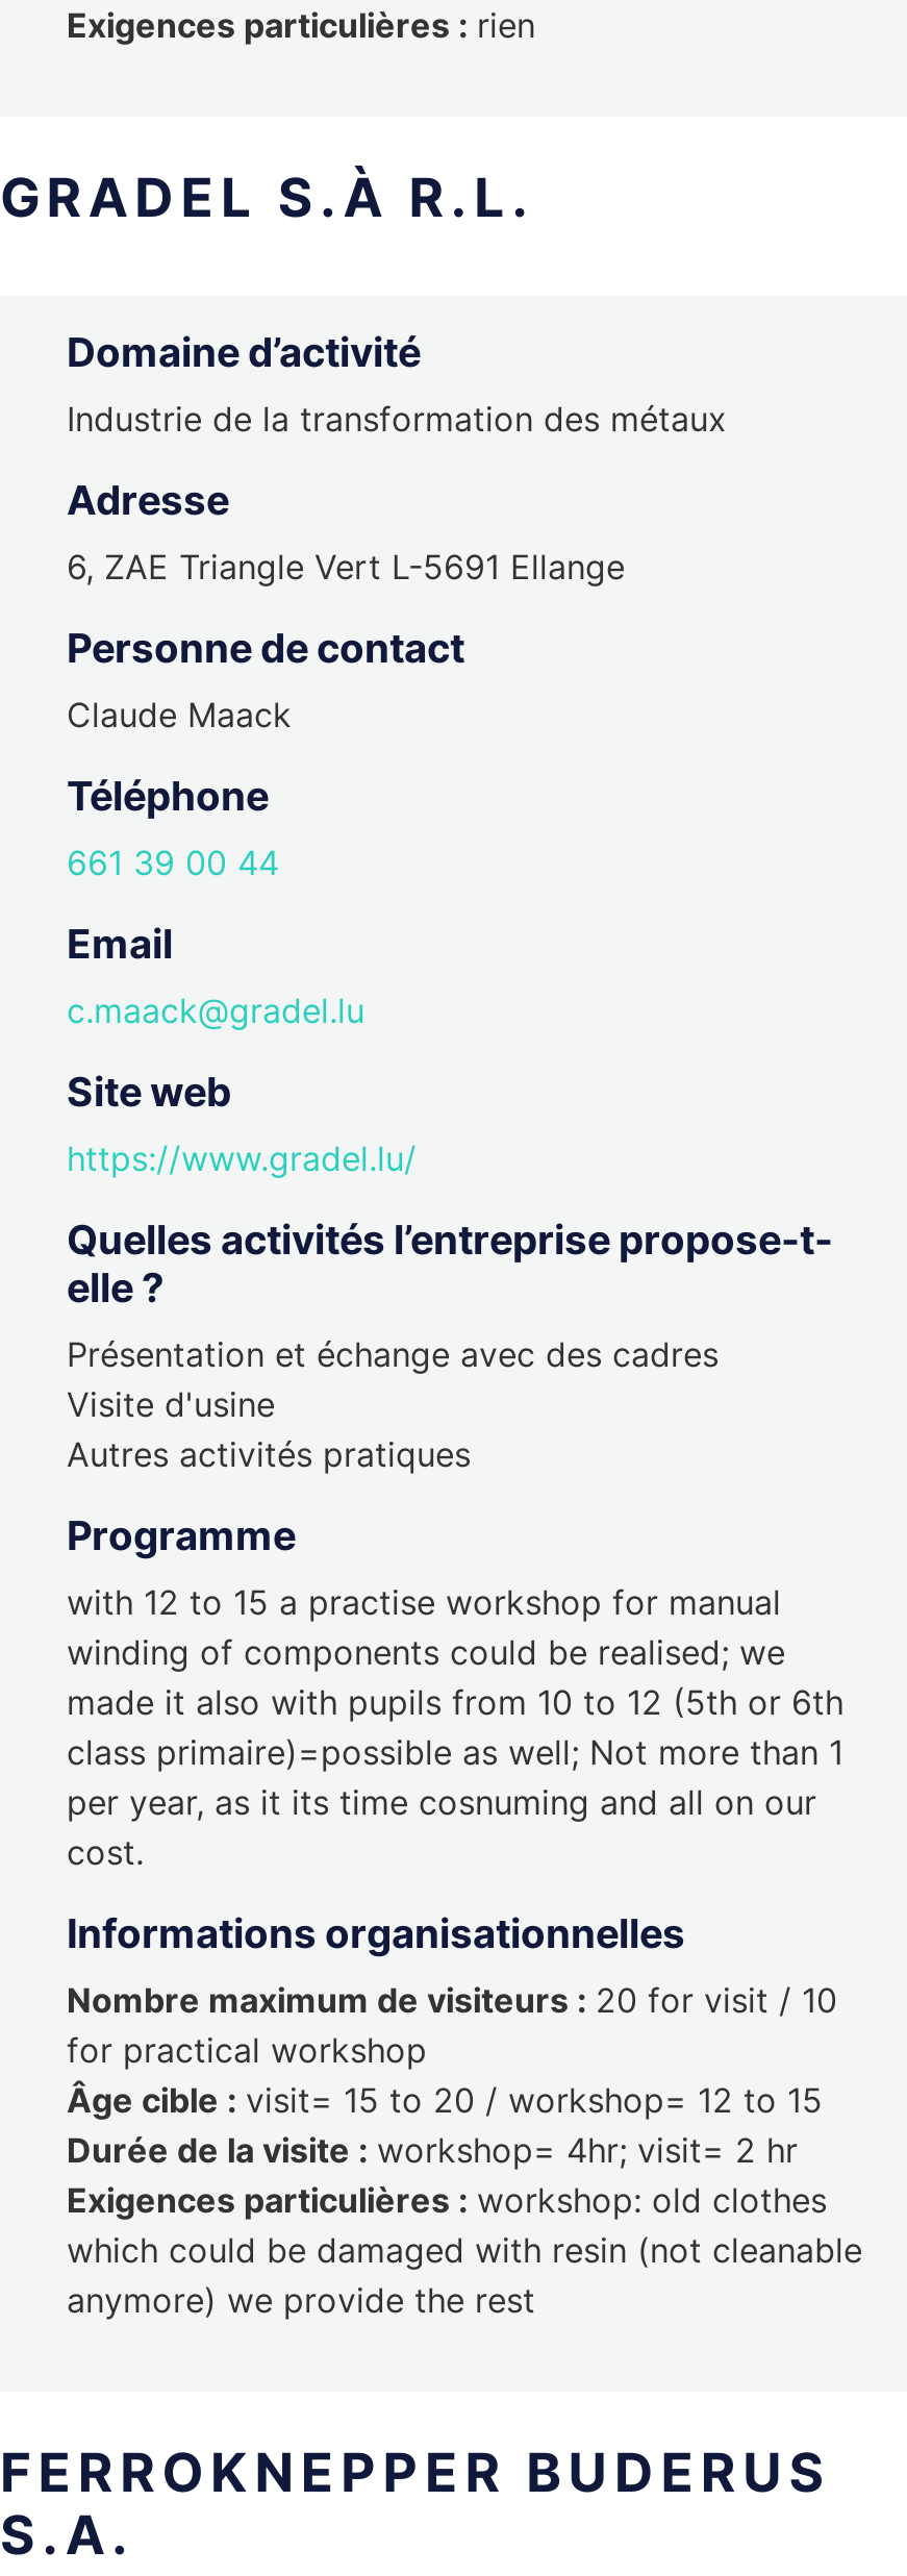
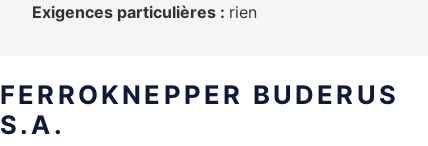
[0,165,862,2321] GRADEL S.À R.L. | Domaine d’activité | Industrie de la transformation des métaux | Adresse | 6, ZAE Triangle Vert L-5691 Ellange | Personne de contact | Claude Maack | Téléphone | 661 39 00 44 | Email | c.maack@gradel.lu | Site web | https://www.gradel.lu/ | Quelles activités l’entreprise propose-t- | elle ? | Présentation et échange avec des cadres | Visite d'usine | Autres activités pratiques | Programme | with 12 to 15 a practise workshop for manual | winding of components could be realised; we | made it also with pupils from 10 to 12 (5th or 6th | class primaire)=possible as well; Not more than 1 | per year, as it its time cosnuming and all on our | cost. | Informations organisationnelles | Nombre maximum de visiteurs : 20 for visit / 10 | for practical workshop | Âge cible : visit= 15 to 20 / workshop= 12 to 15 | Durée de la visite : workshop= 4hr; visit= 2 hr | Exigences particulières : workshop: old clothes | which could be damaged with resin (not cleanable | anymore) we provide the rest -> none

